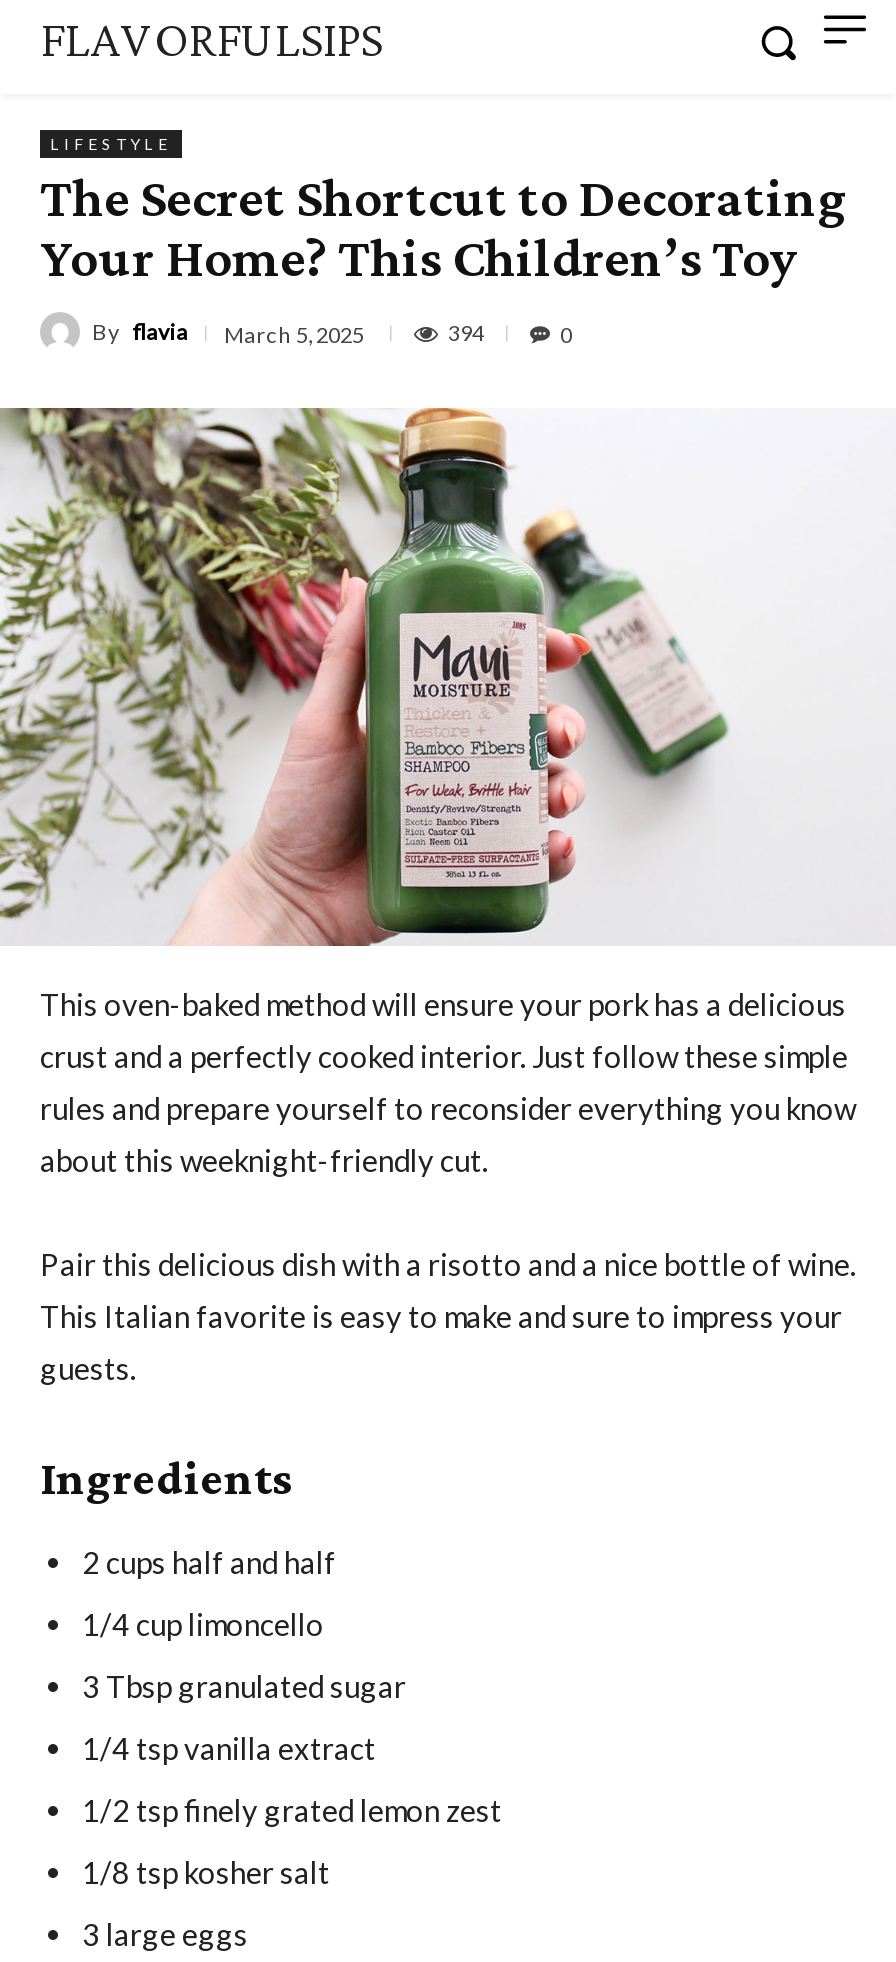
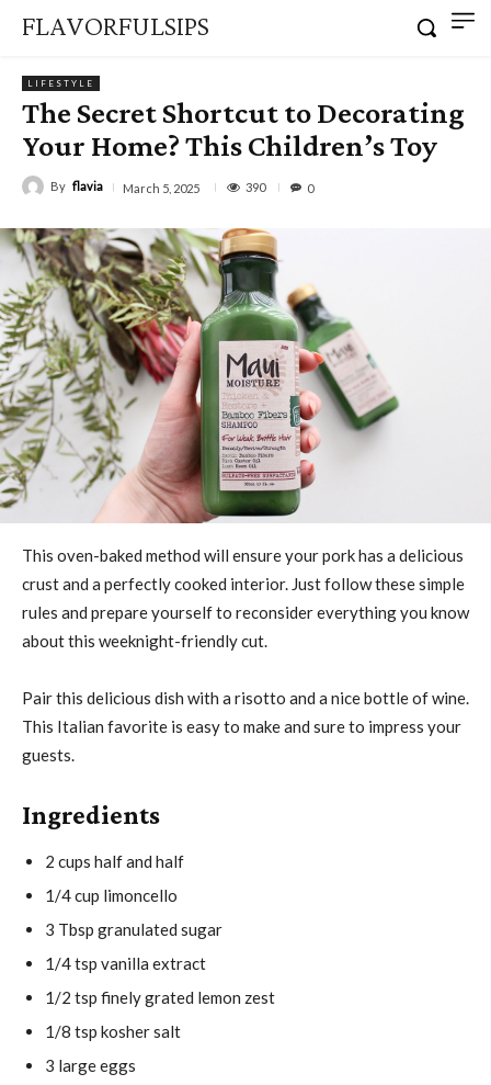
[448,320,484,346] 394 -> [245,180,265,194] 390

